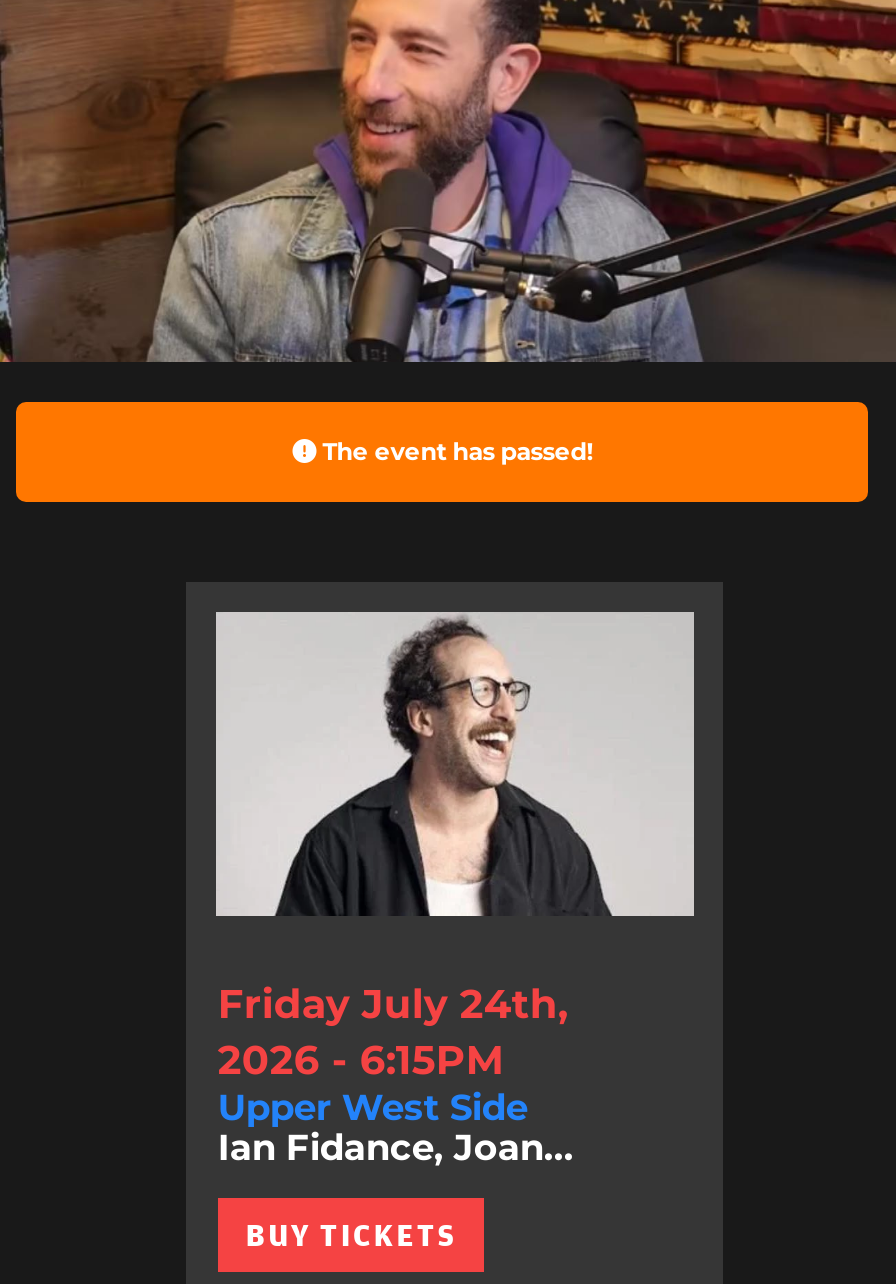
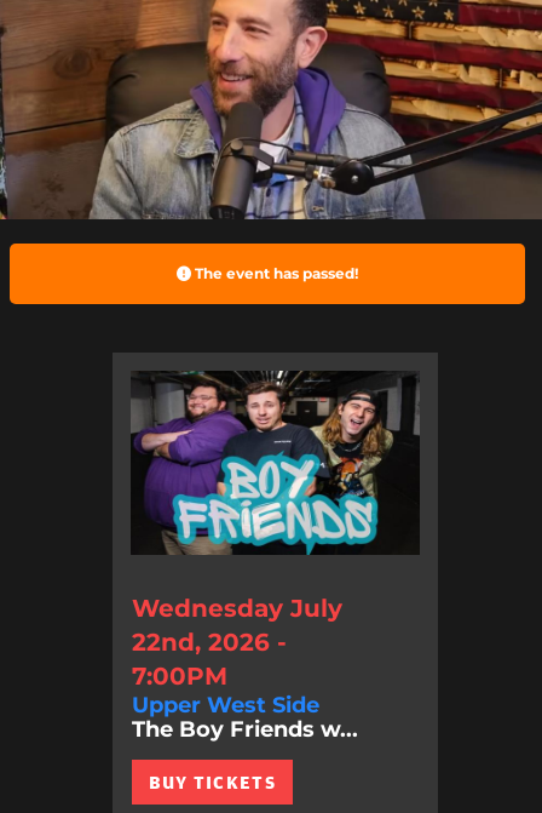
[214,610,696,1083] [image] | Friday July 24th, | 2026 - 6:15PM -> [131,371,420,690] [image] | Wednesday July | 22nd, 2026 - | 7:00PM
[218,1125,574,1169] Ian Fidance, Joan... -> [132,715,358,742] The Boy Friends w...

